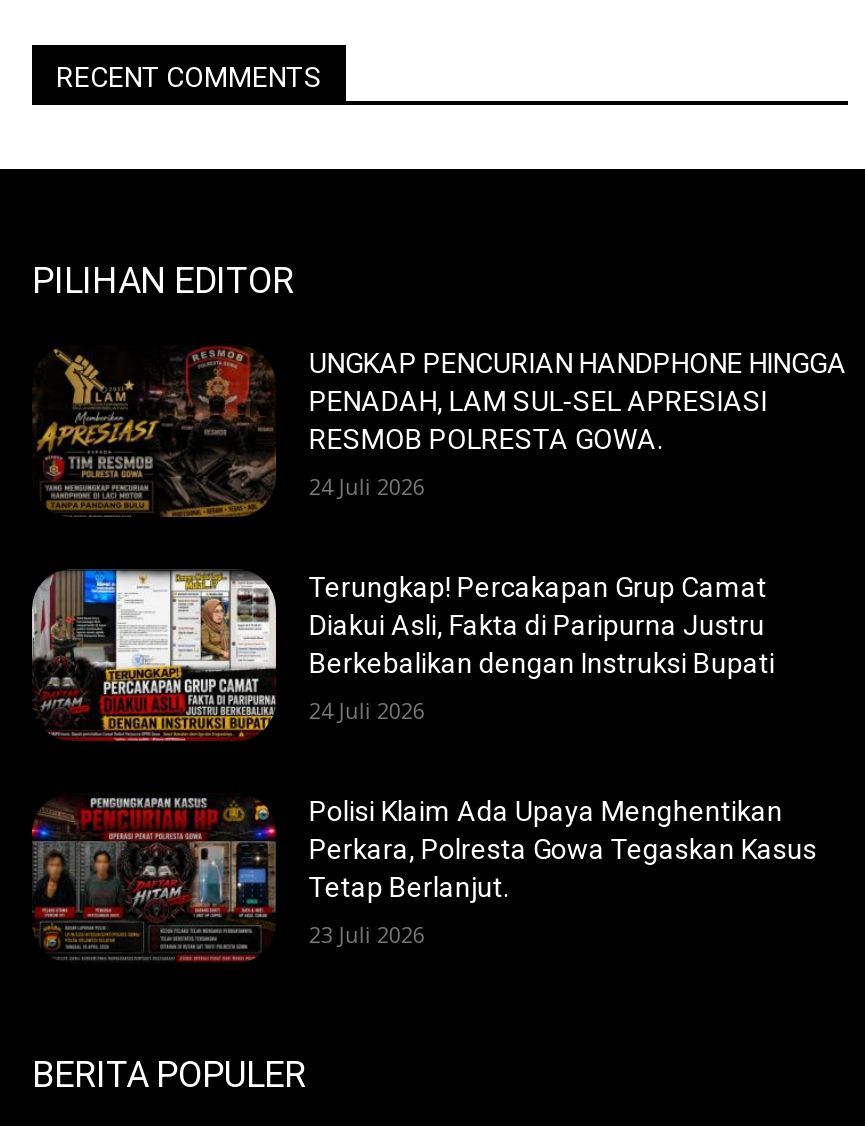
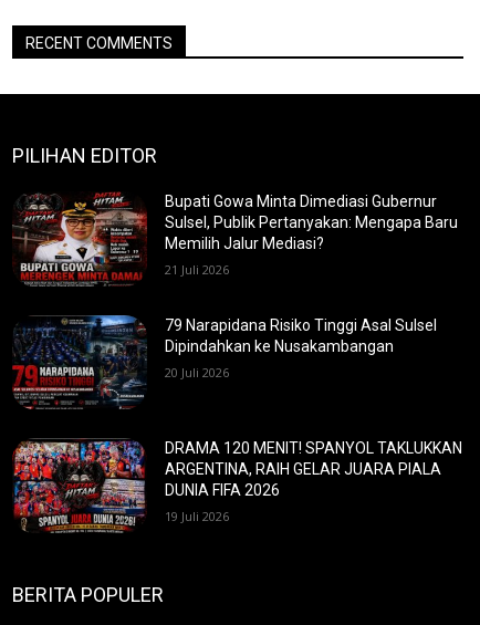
[34,346,847,518] [image] | UNGKAP PENCURIAN HANDPHONE HINGGA | PENADAH, LAM SUL-SEL APRESIASI | RESMOB POLRESTA GOWA. -> [12,192,458,287] [image] | Bupati Gowa Minta Dimediasi Gubernur | Sulsel, Publik Pertanyakan: Mengapa Baru | Memilih Jalur Mediasi?
[309,472,425,502] 24 Juli 2026 -> [165,261,229,278] 21 Juli 2026
[30,568,775,742] [image] | Terungkap! Percakapan Grup Camat | Diakui Asli, Fakta di Paripurna Justru | Berkebalikan dengan Instruksi Bupati -> [12,314,437,409] [image] | 79 Narapidana Risiko Tinggi Asal Sulsel | Dipindahkan ke Nusakambangan
[309,695,425,725] 24 Juli 2026 -> [165,364,229,380] 20 Juli 2026
[32,795,817,962] [image] | Polisi Klaim Ada Upaya Menghentikan | Perkara, Polresta Gowa Tegaskan Kasus | Tetap Berlanjut. -> [13,438,463,533] [image] | DRAMA 120 MENIT! SPANYOL TAKLUKKAN | ARGENTINA, RAIH GELAR JUARA PIALA | DUNIA FIFA 2026
[309,919,425,949] 23 Juli 2026 -> [165,508,229,525] 19 Juli 2026

